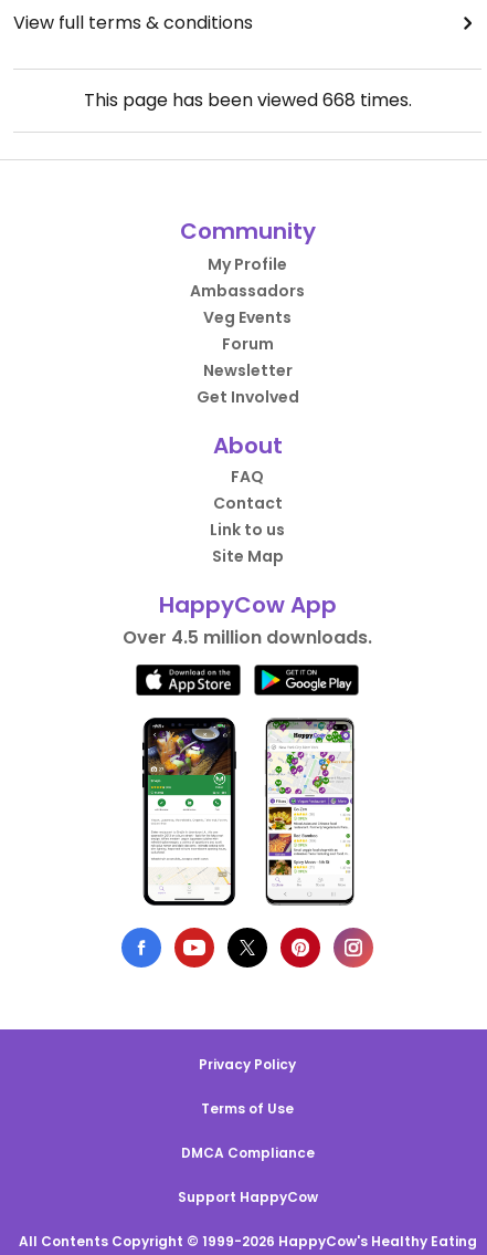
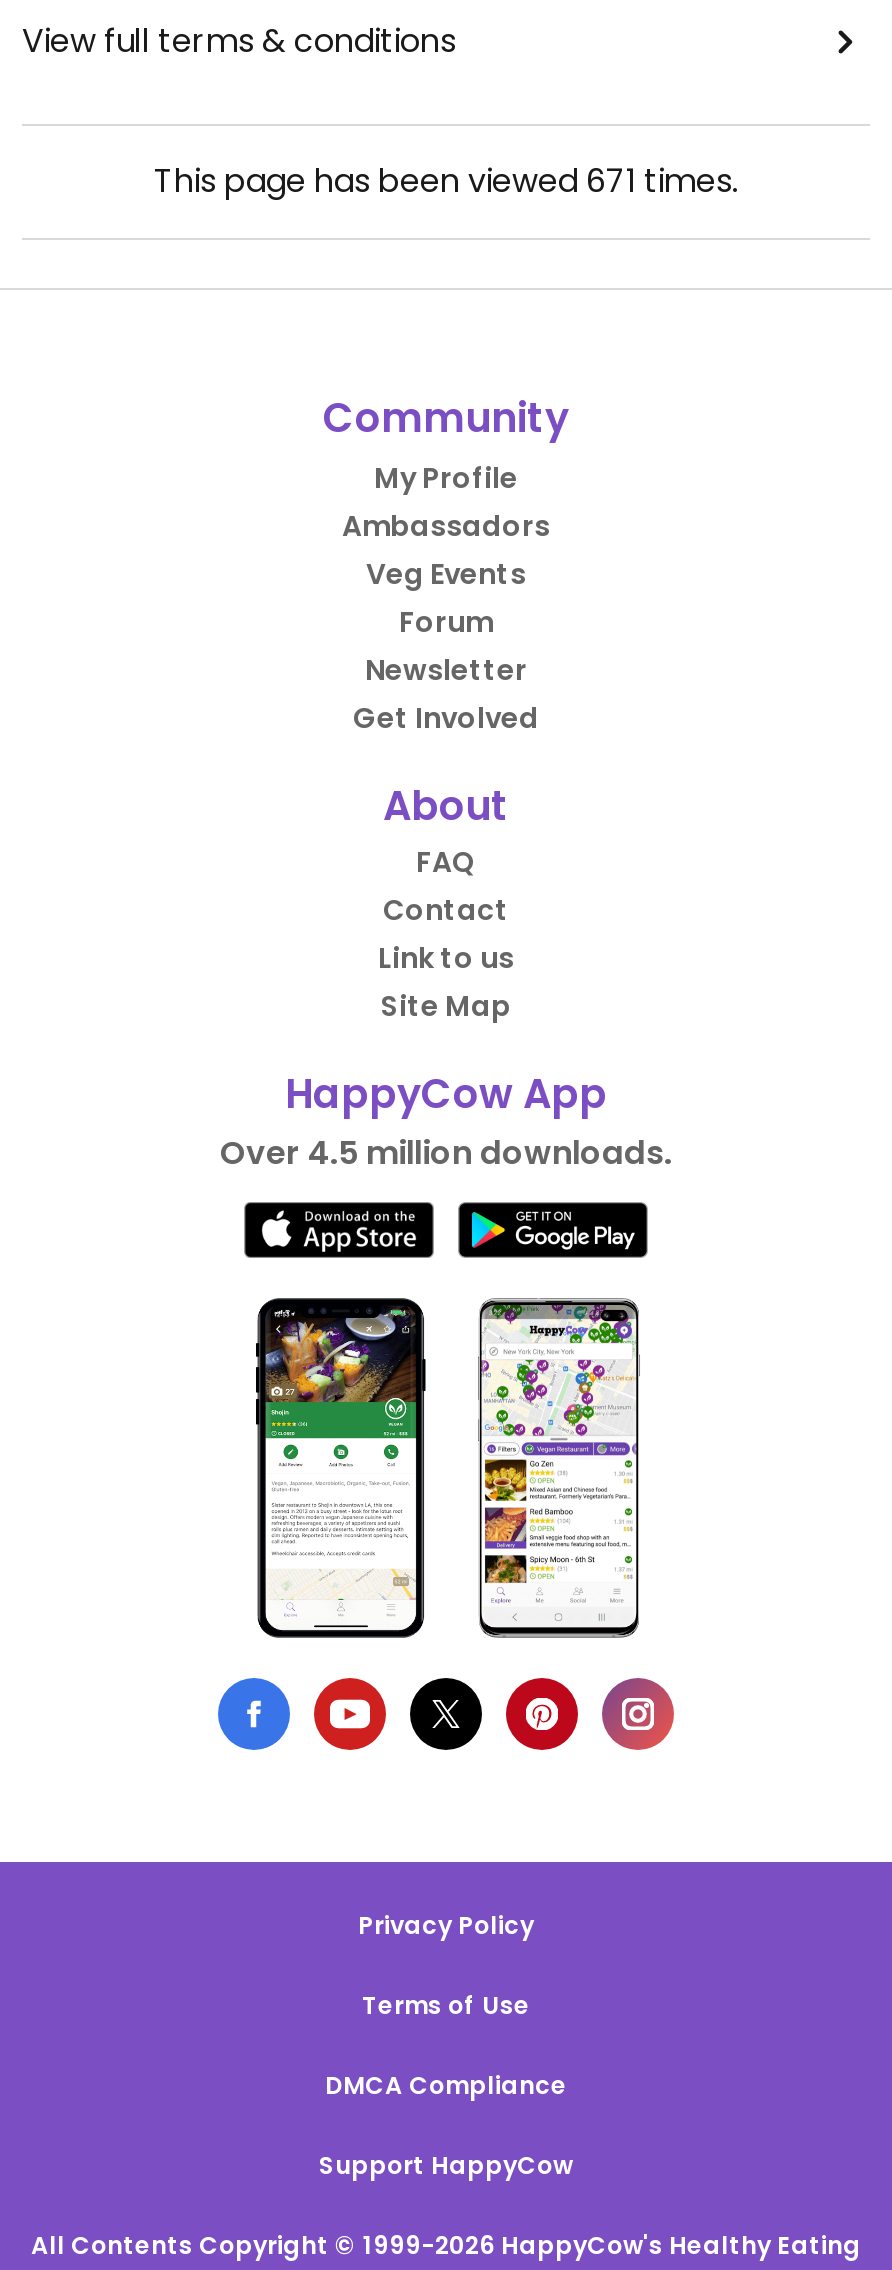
[83,88,411,113] This page has been viewed 668 times. -> [154,158,738,204] This page has been viewed 671 times.

